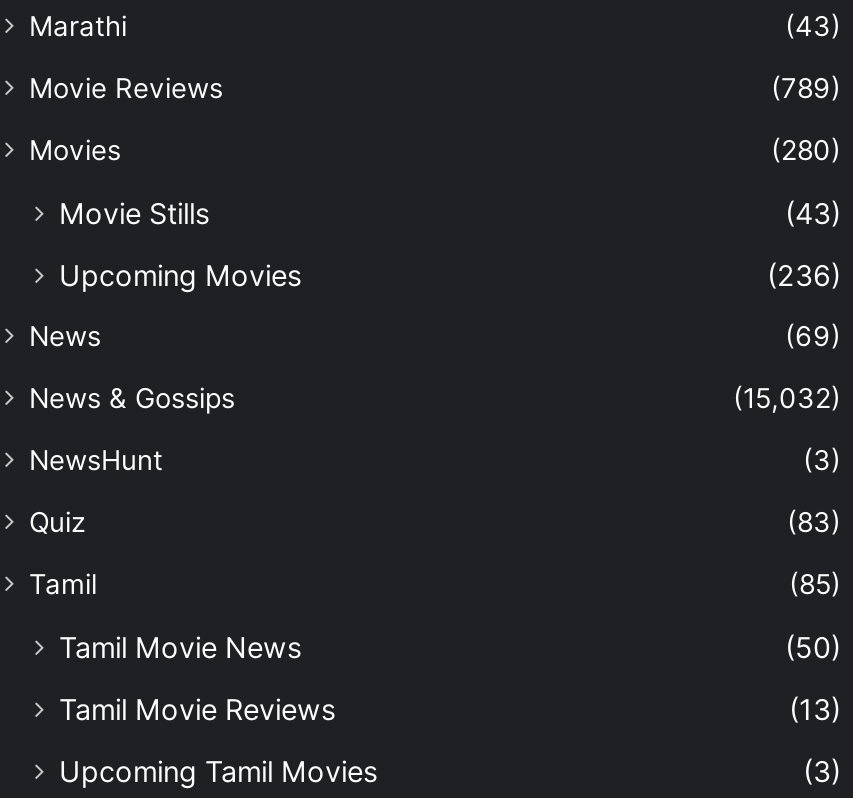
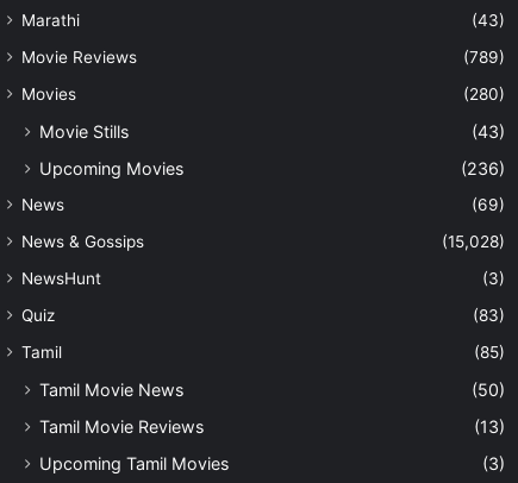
[733,382,841,414] (15,032) -> [442,232,505,251] (15,028)

